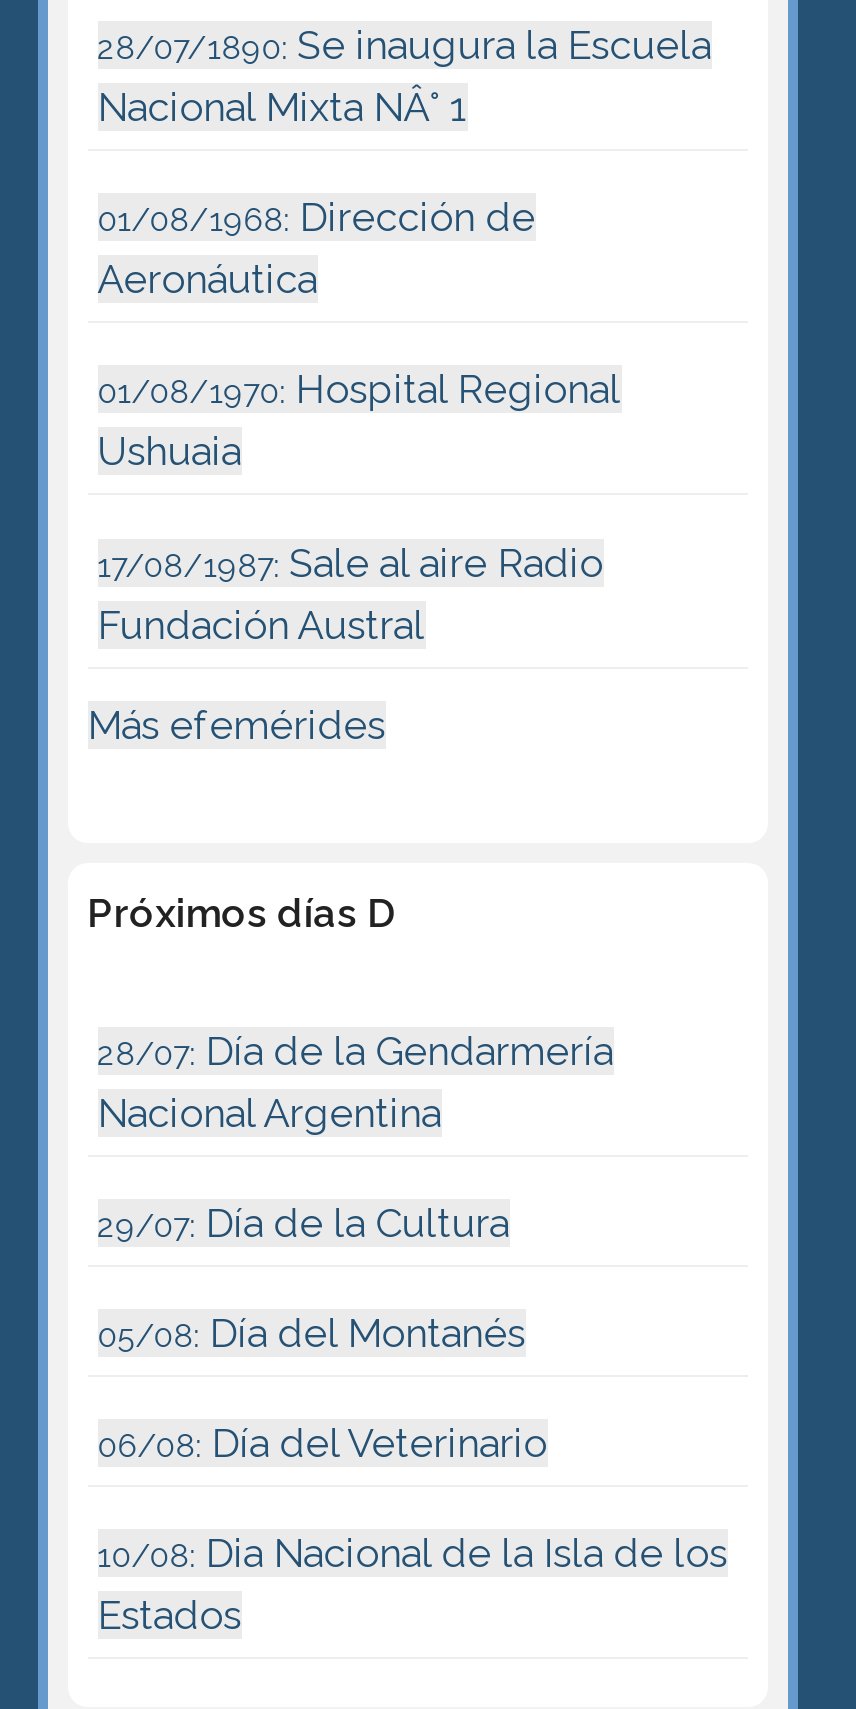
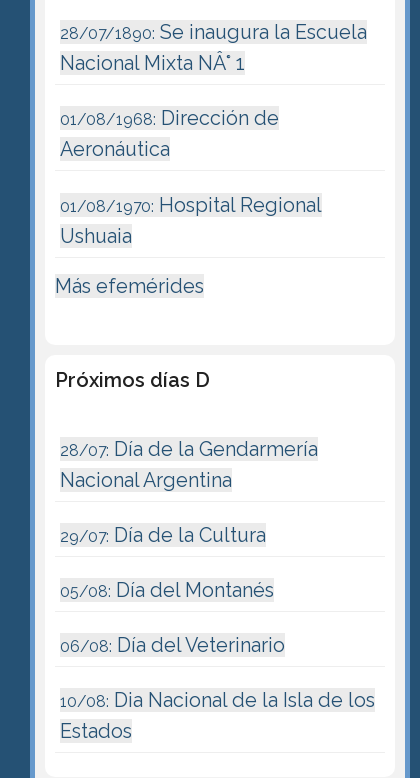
[97,538,603,648] 17/08/1987: Sale al aire Radio | Fundación Austral -> none

